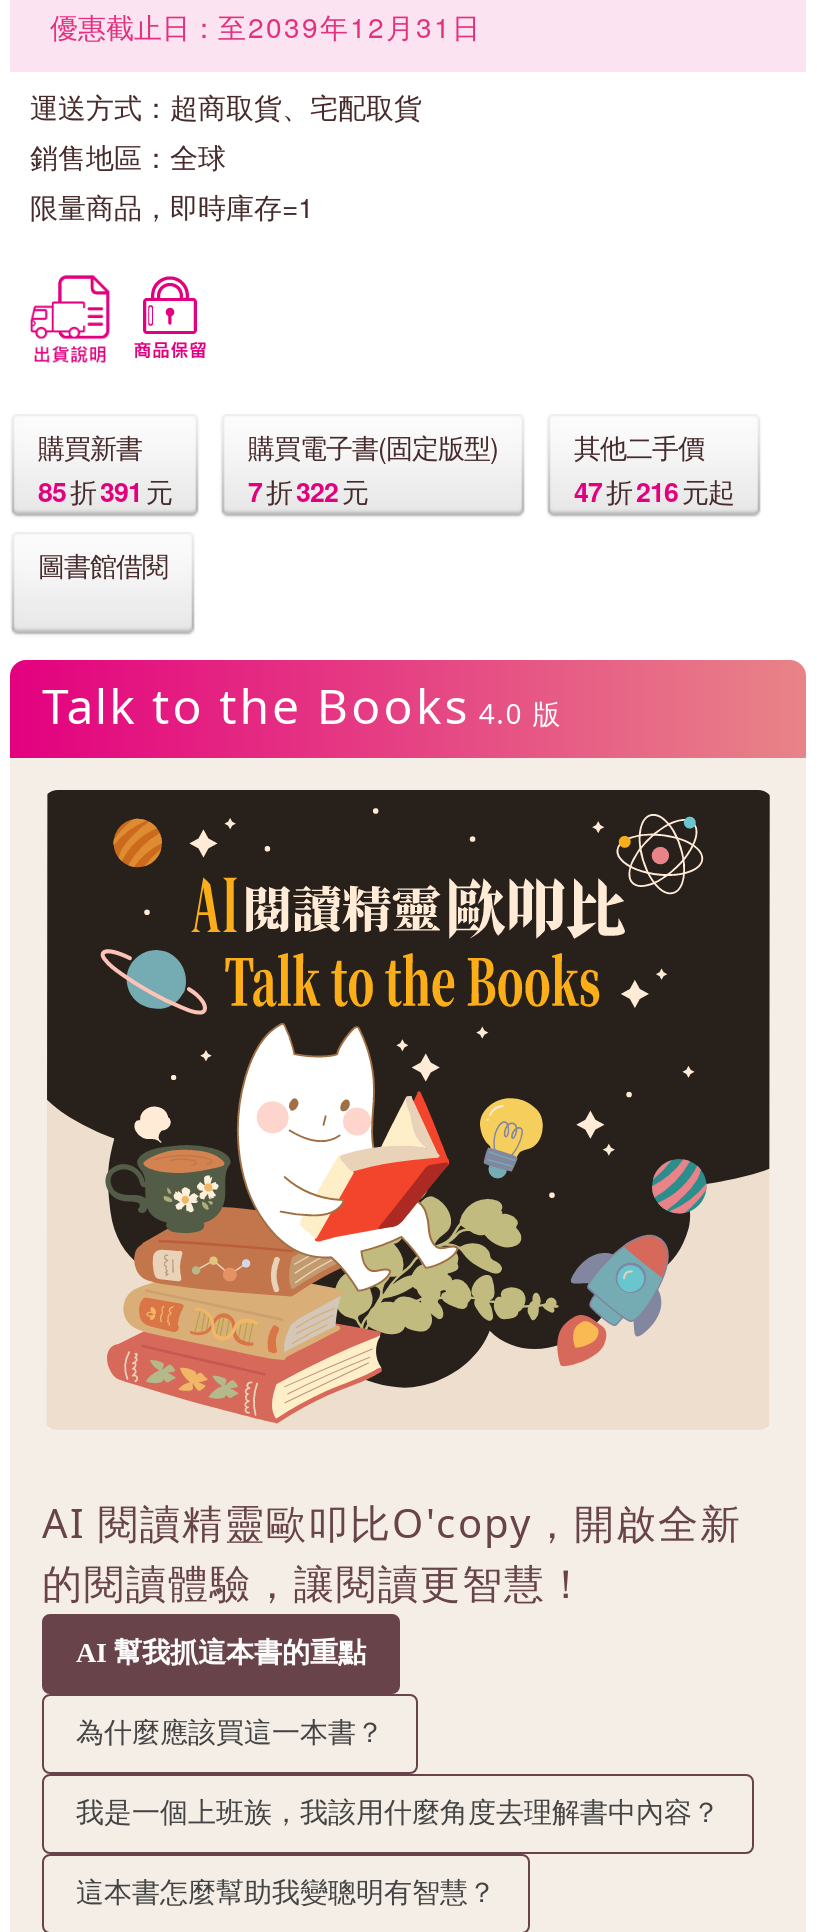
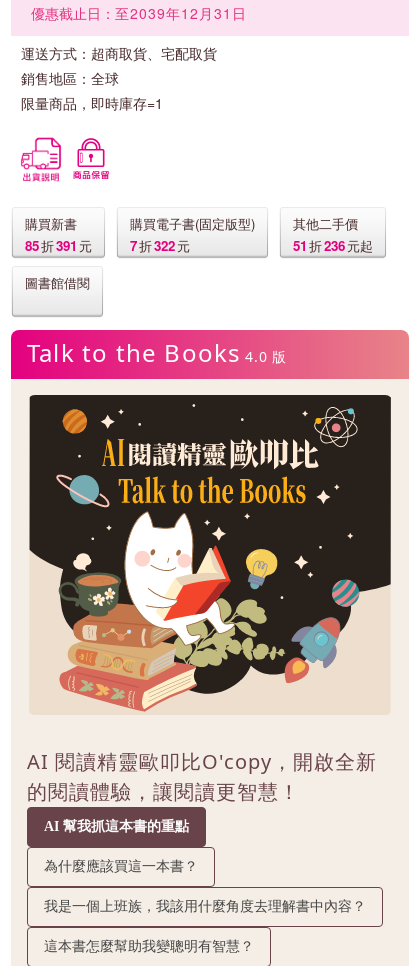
[574,471,734,509] 47 折 216 元起 -> [293,235,373,254] 51 折 236 元起

